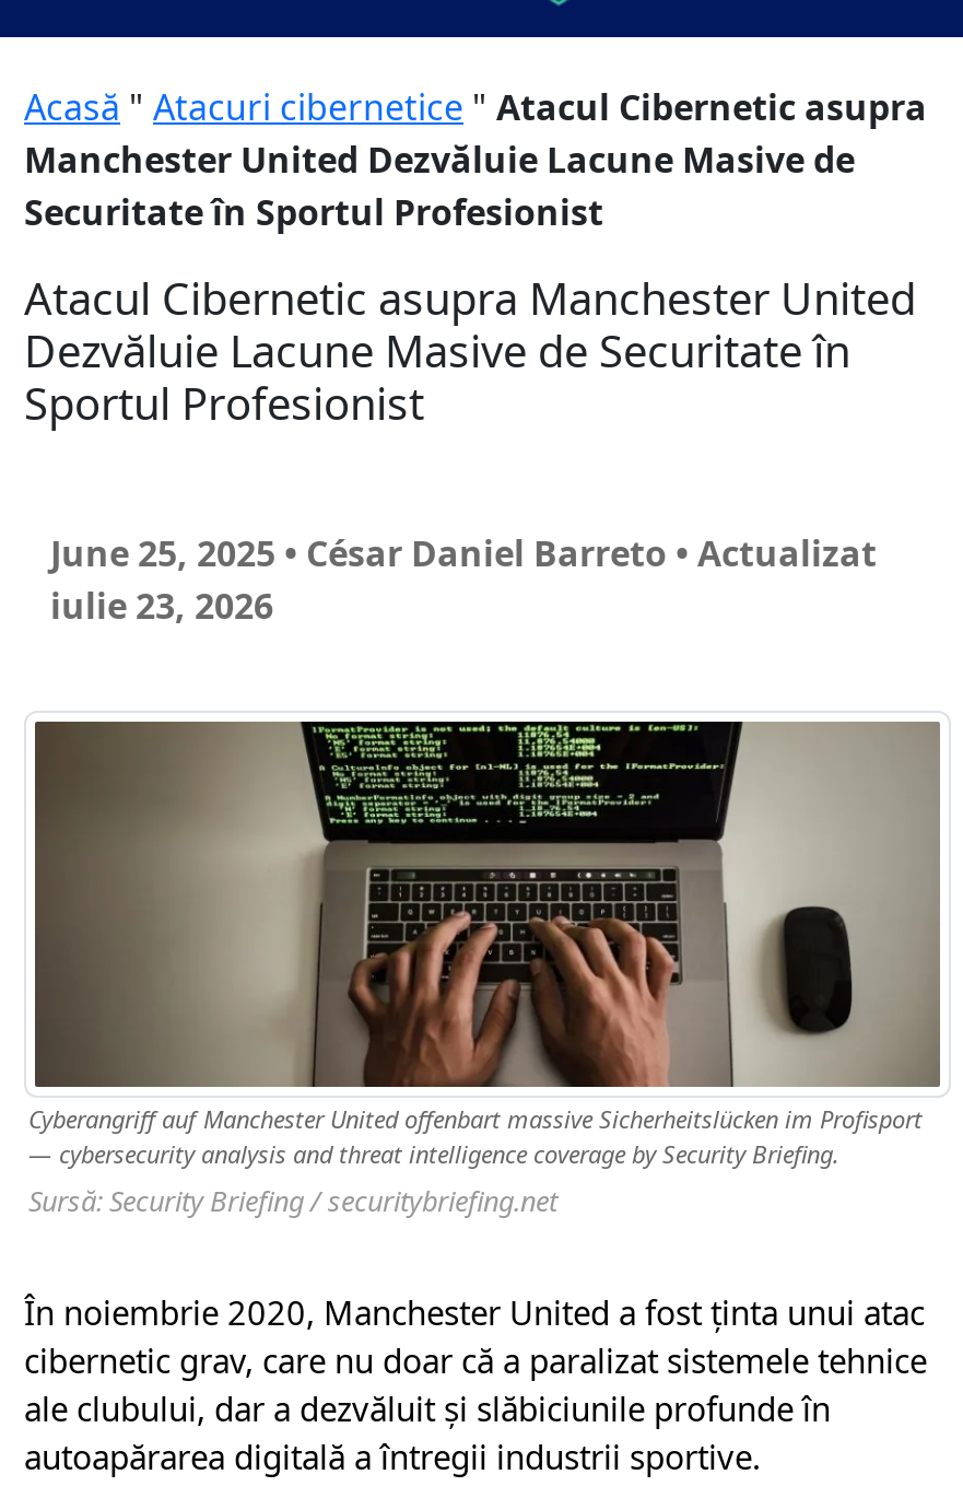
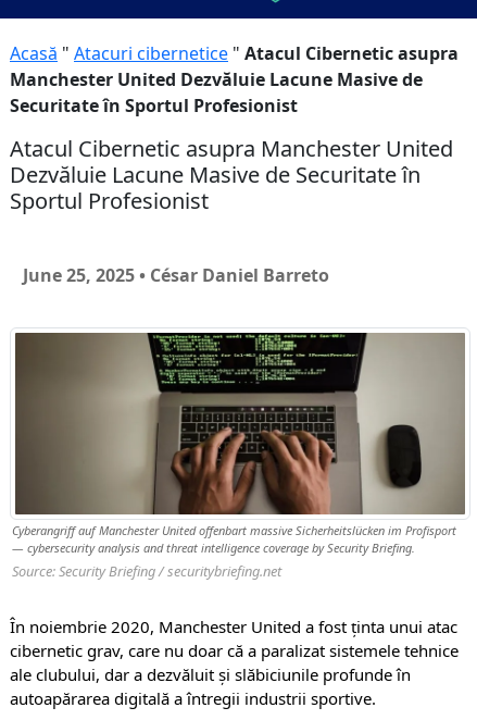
[50,529,877,630] June 25, 2025 • César Daniel Barreto • Actualizat | iulie 23, 2026 -> [23,263,329,287] June 25, 2025 • César Daniel Barreto
[28,1181,557,1220] Sursă: Security Briefing / securitybriefing.net -> [12,561,281,581] Source: Security Briefing / securitybriefing.net

